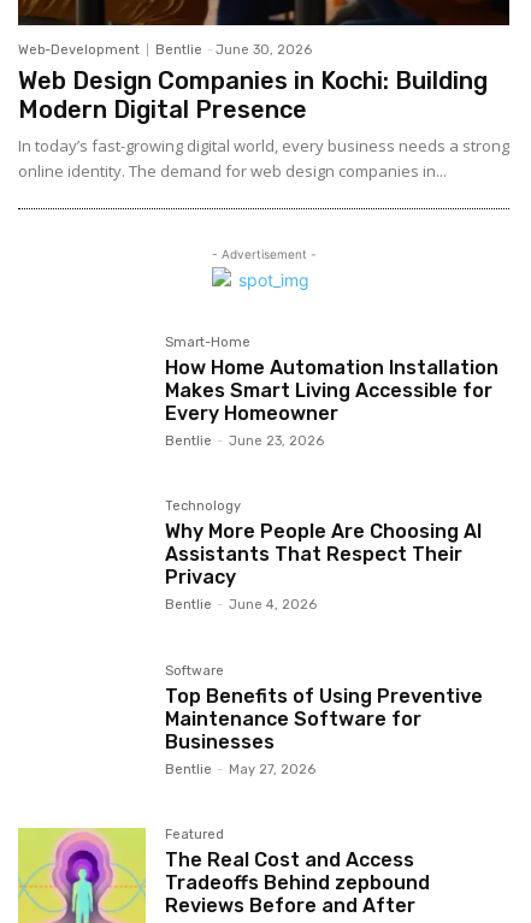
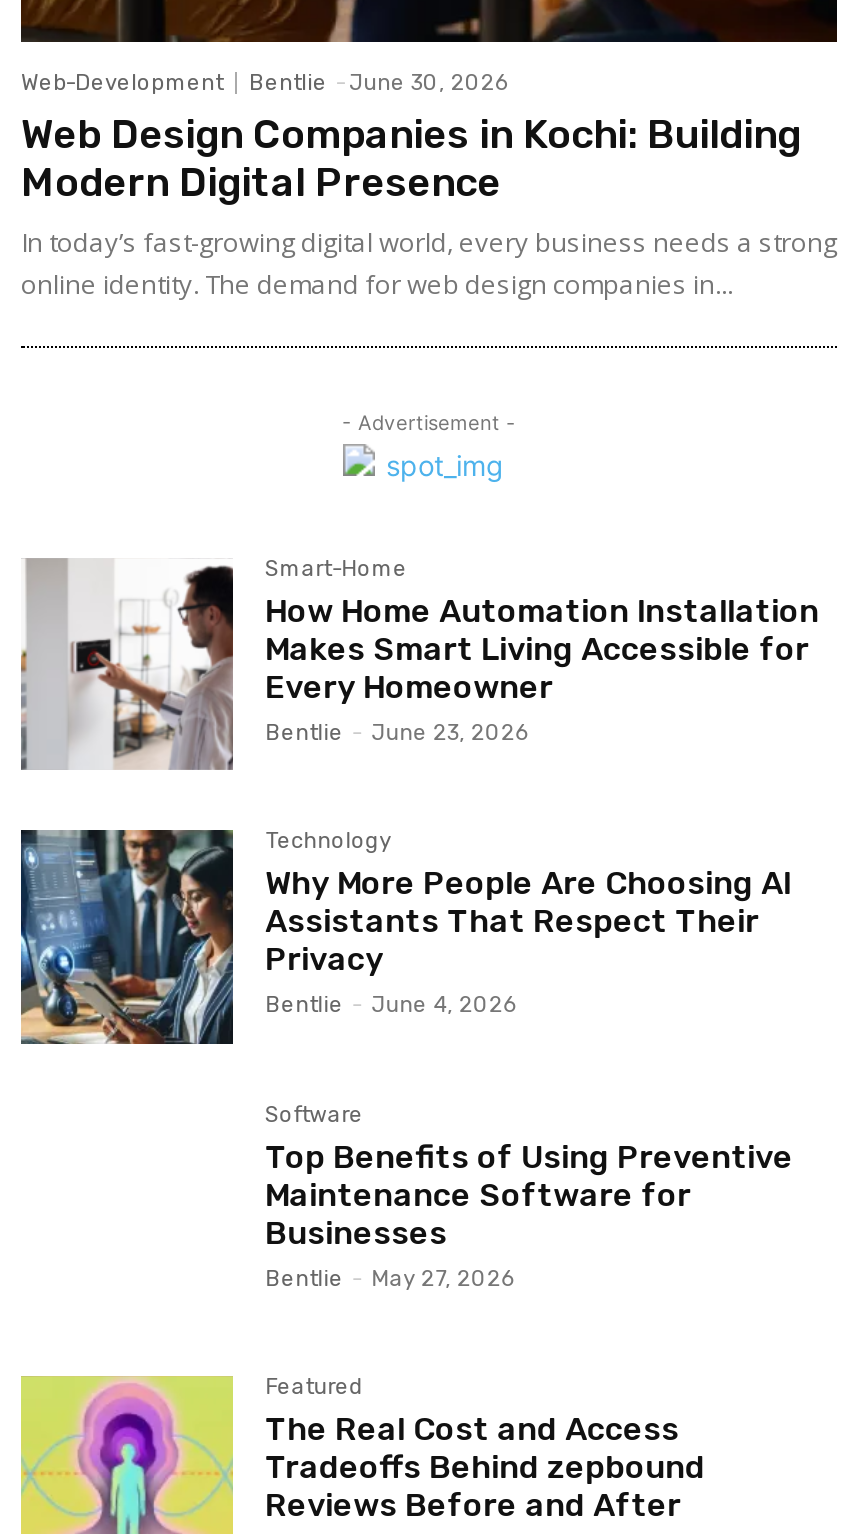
none -> [19,558,235,772] [image]
none -> [19,828,235,1046] [image]

